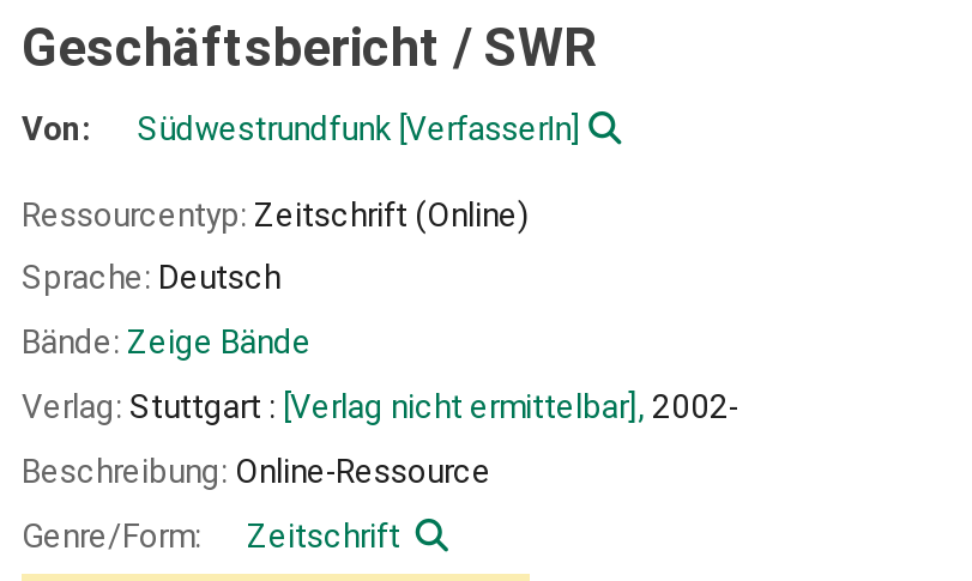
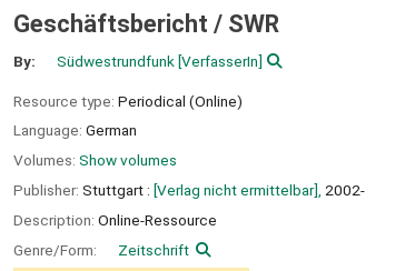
[22,108,91,146] Von: -> [13,52,36,70] By:
[22,194,530,232] Ressourcentyp: Zeitschrift (Online) -> [13,92,243,109] Resource type: Periodical (Online)
[22,258,280,297] Sprache: Deutsch -> [13,121,137,139] Language: German
[22,322,312,361] Bände: Zeige Bände -> [13,151,177,169] Volumes: Show volumes
[22,387,738,425] Verlag: Stuttgart : [Verlag nicht ermittelbar], 2002- -> [13,181,365,199] Publisher: Stuttgart : [Verlag nicht ermittelbar], 2002-
[22,451,491,489] Beschreibung: Online-Ressource -> [13,211,217,228] Description: Online-Ressource

